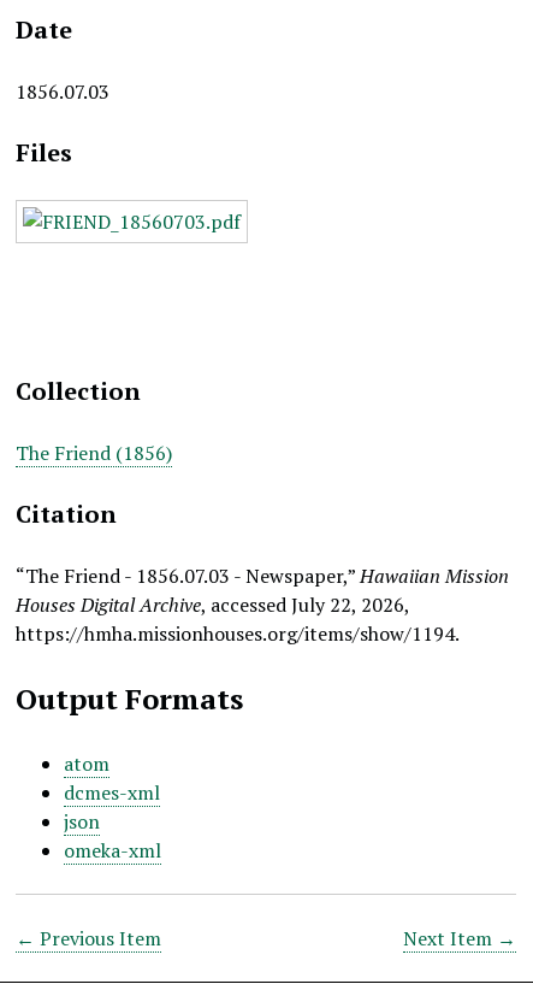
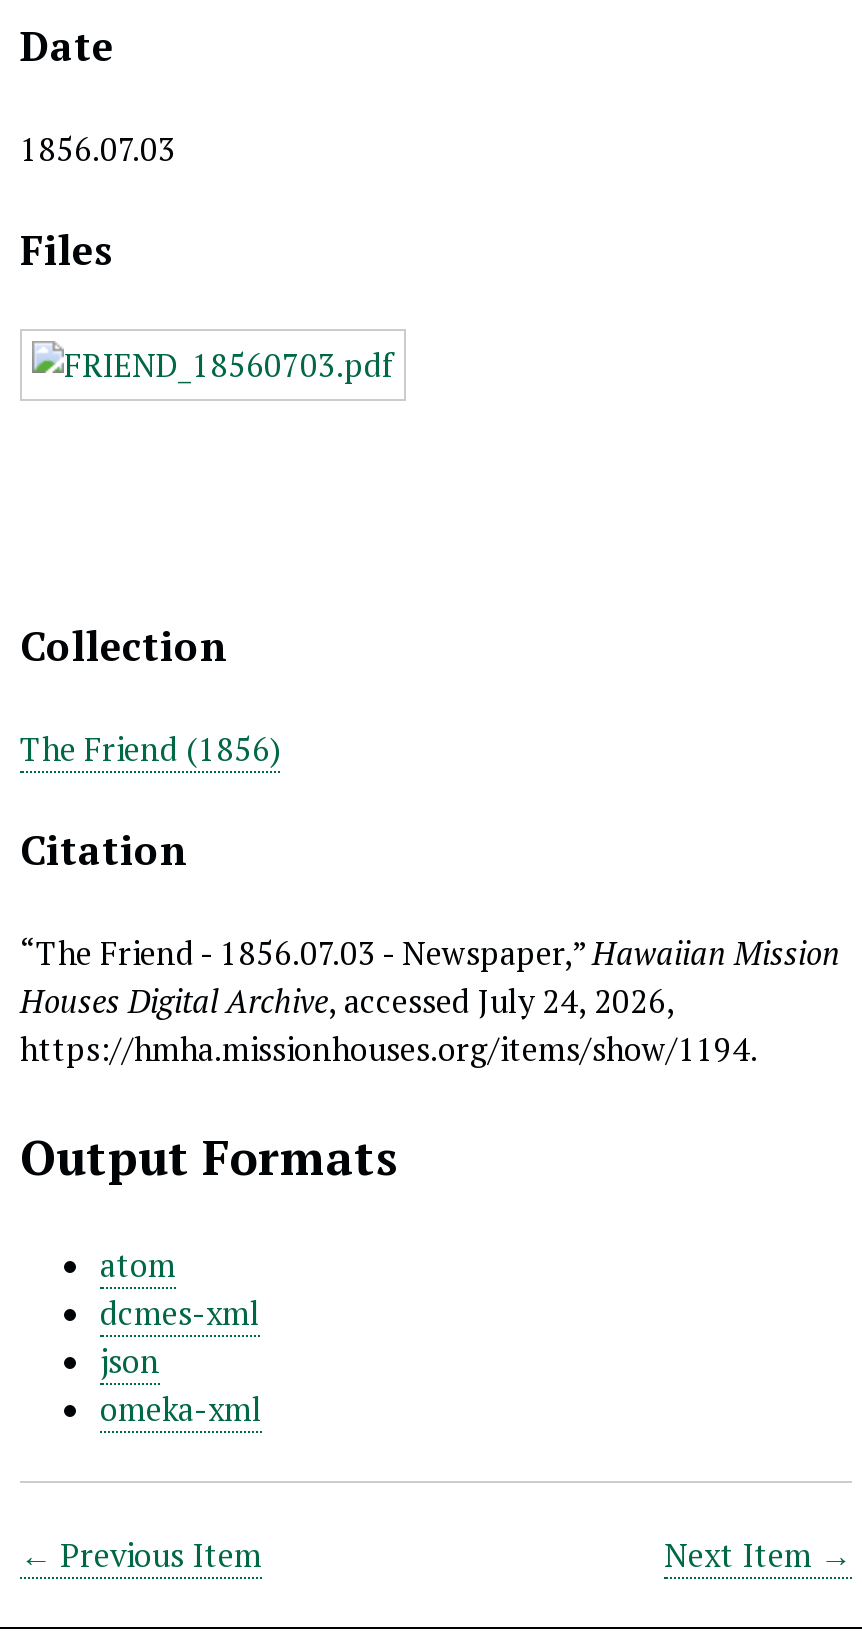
[16,591,409,618] Houses Digital Archive, accessed July 22, 2026, -> [20,979,674,1023] Houses Digital Archive, accessed July 24, 2026,

